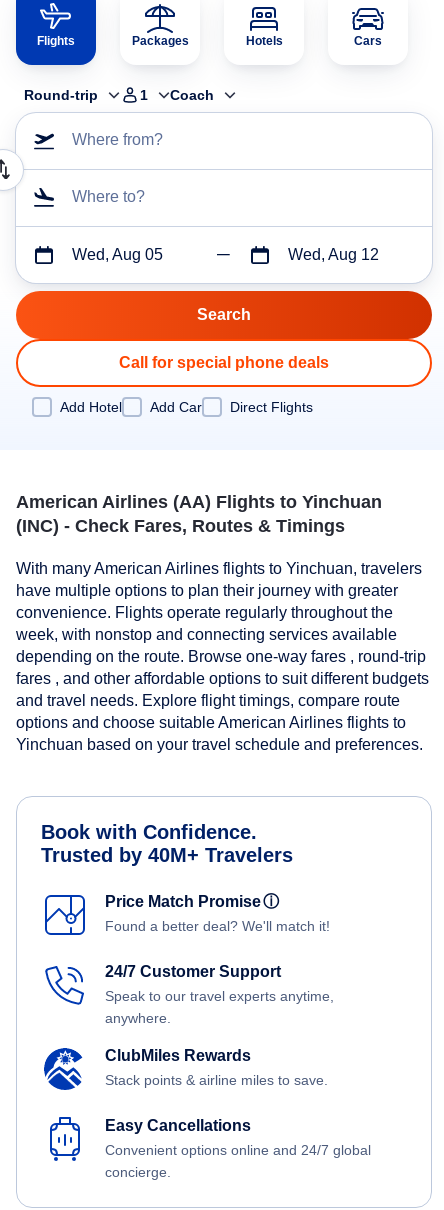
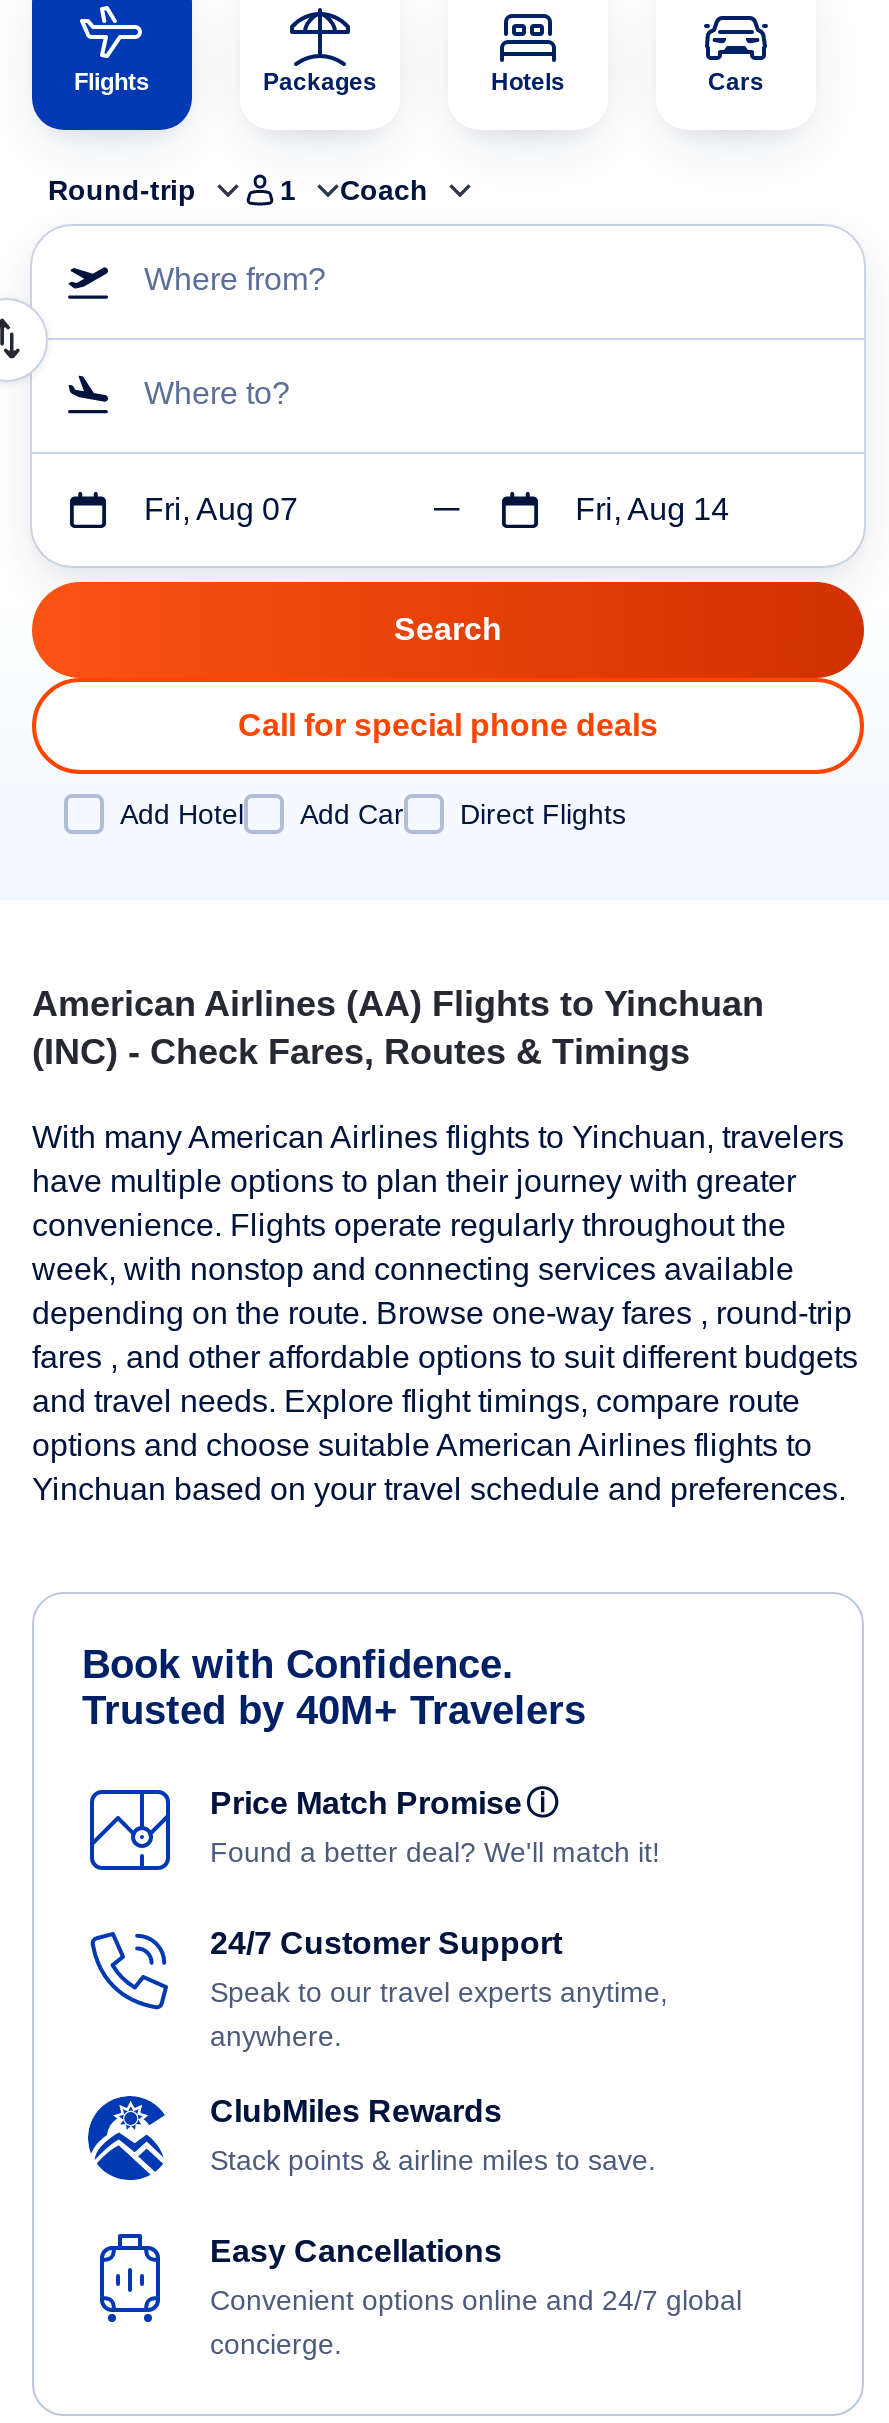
[72,246,163,263] Wed, Aug 05 -> [144,492,298,526] Fri, Aug 07
[288,246,379,263] Wed, Aug 12 -> [575,492,729,526] Fri, Aug 14

